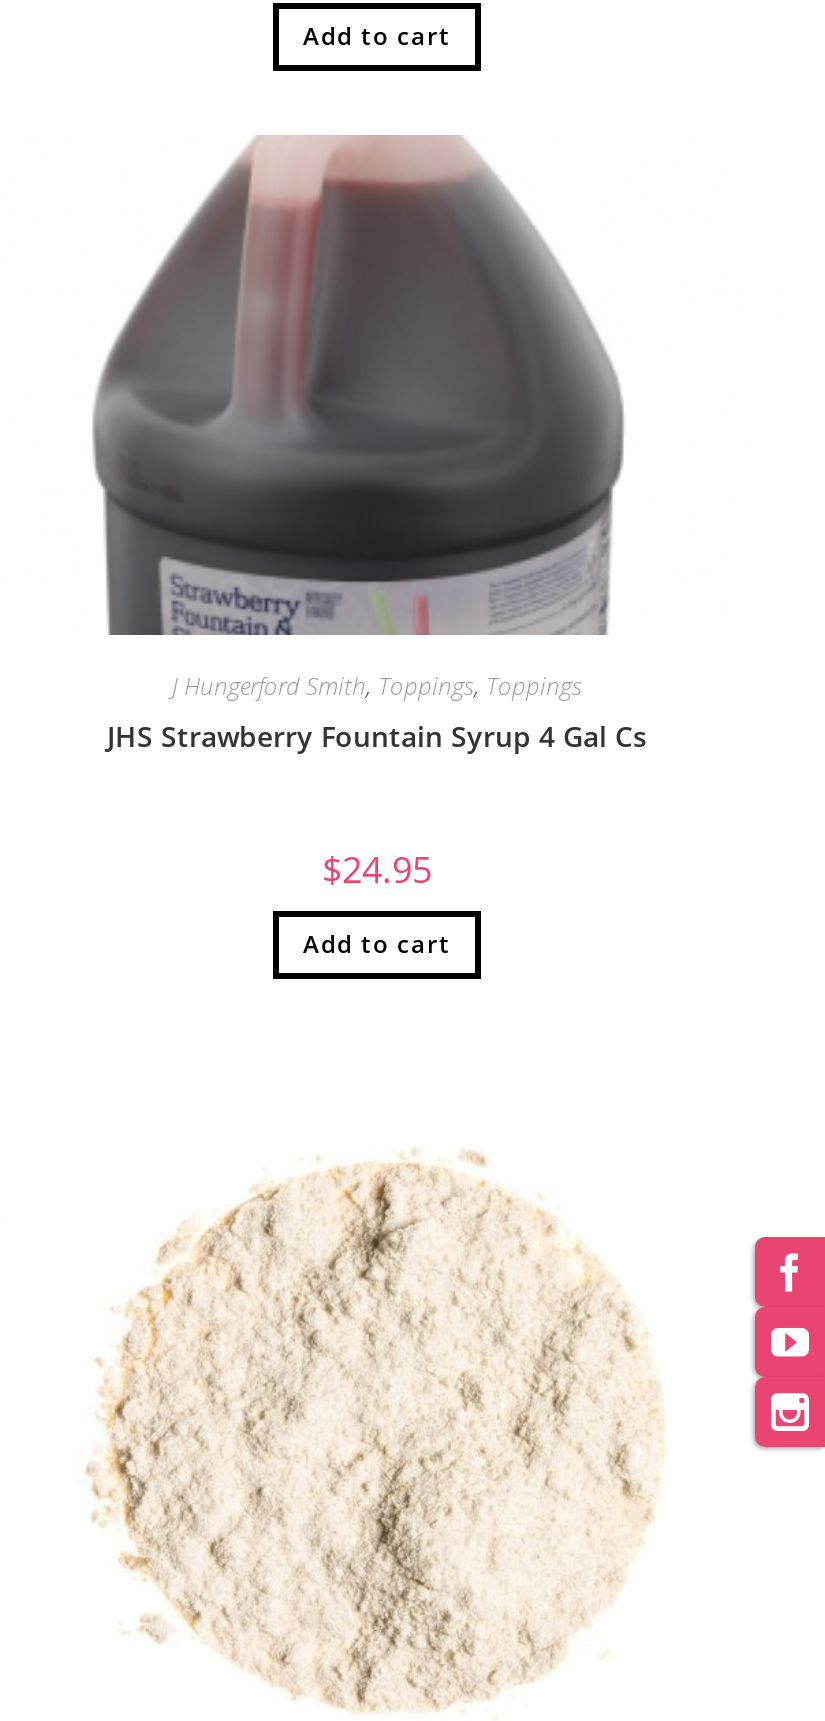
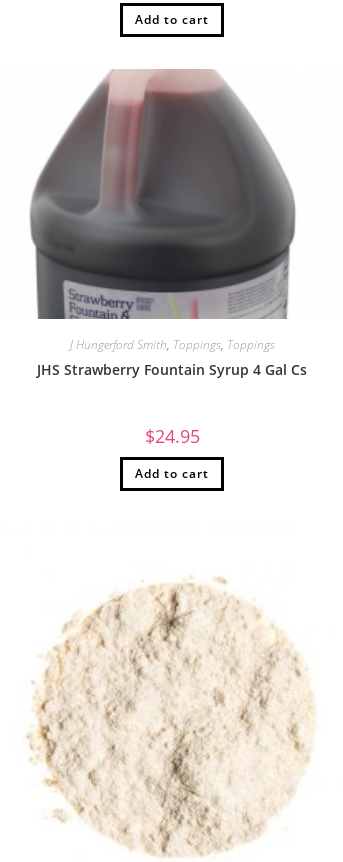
[751,1235,819,1451] [image] -> none

